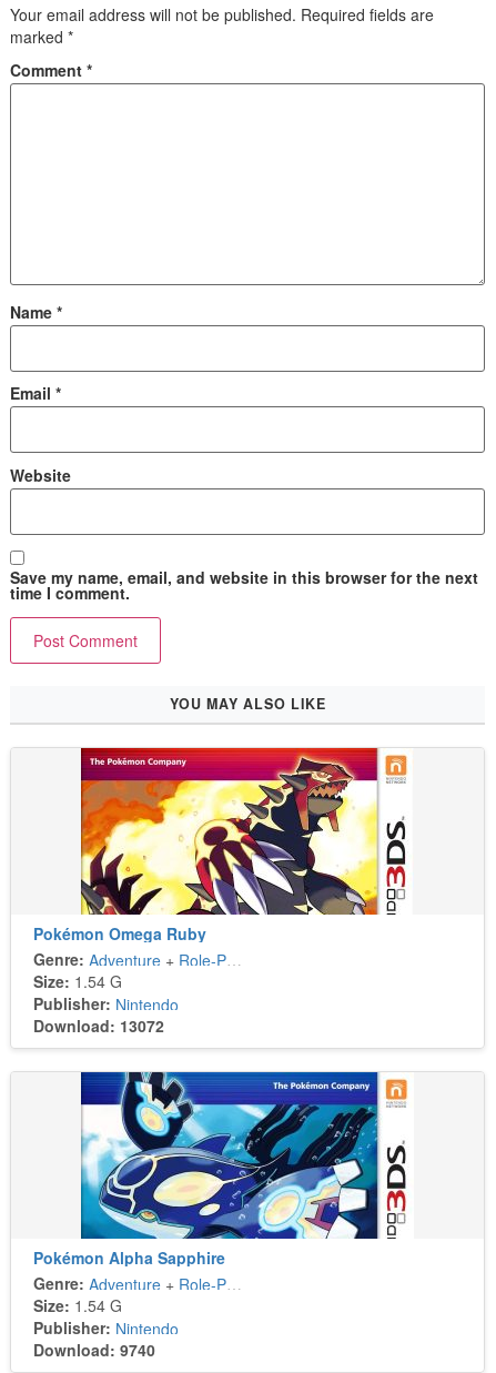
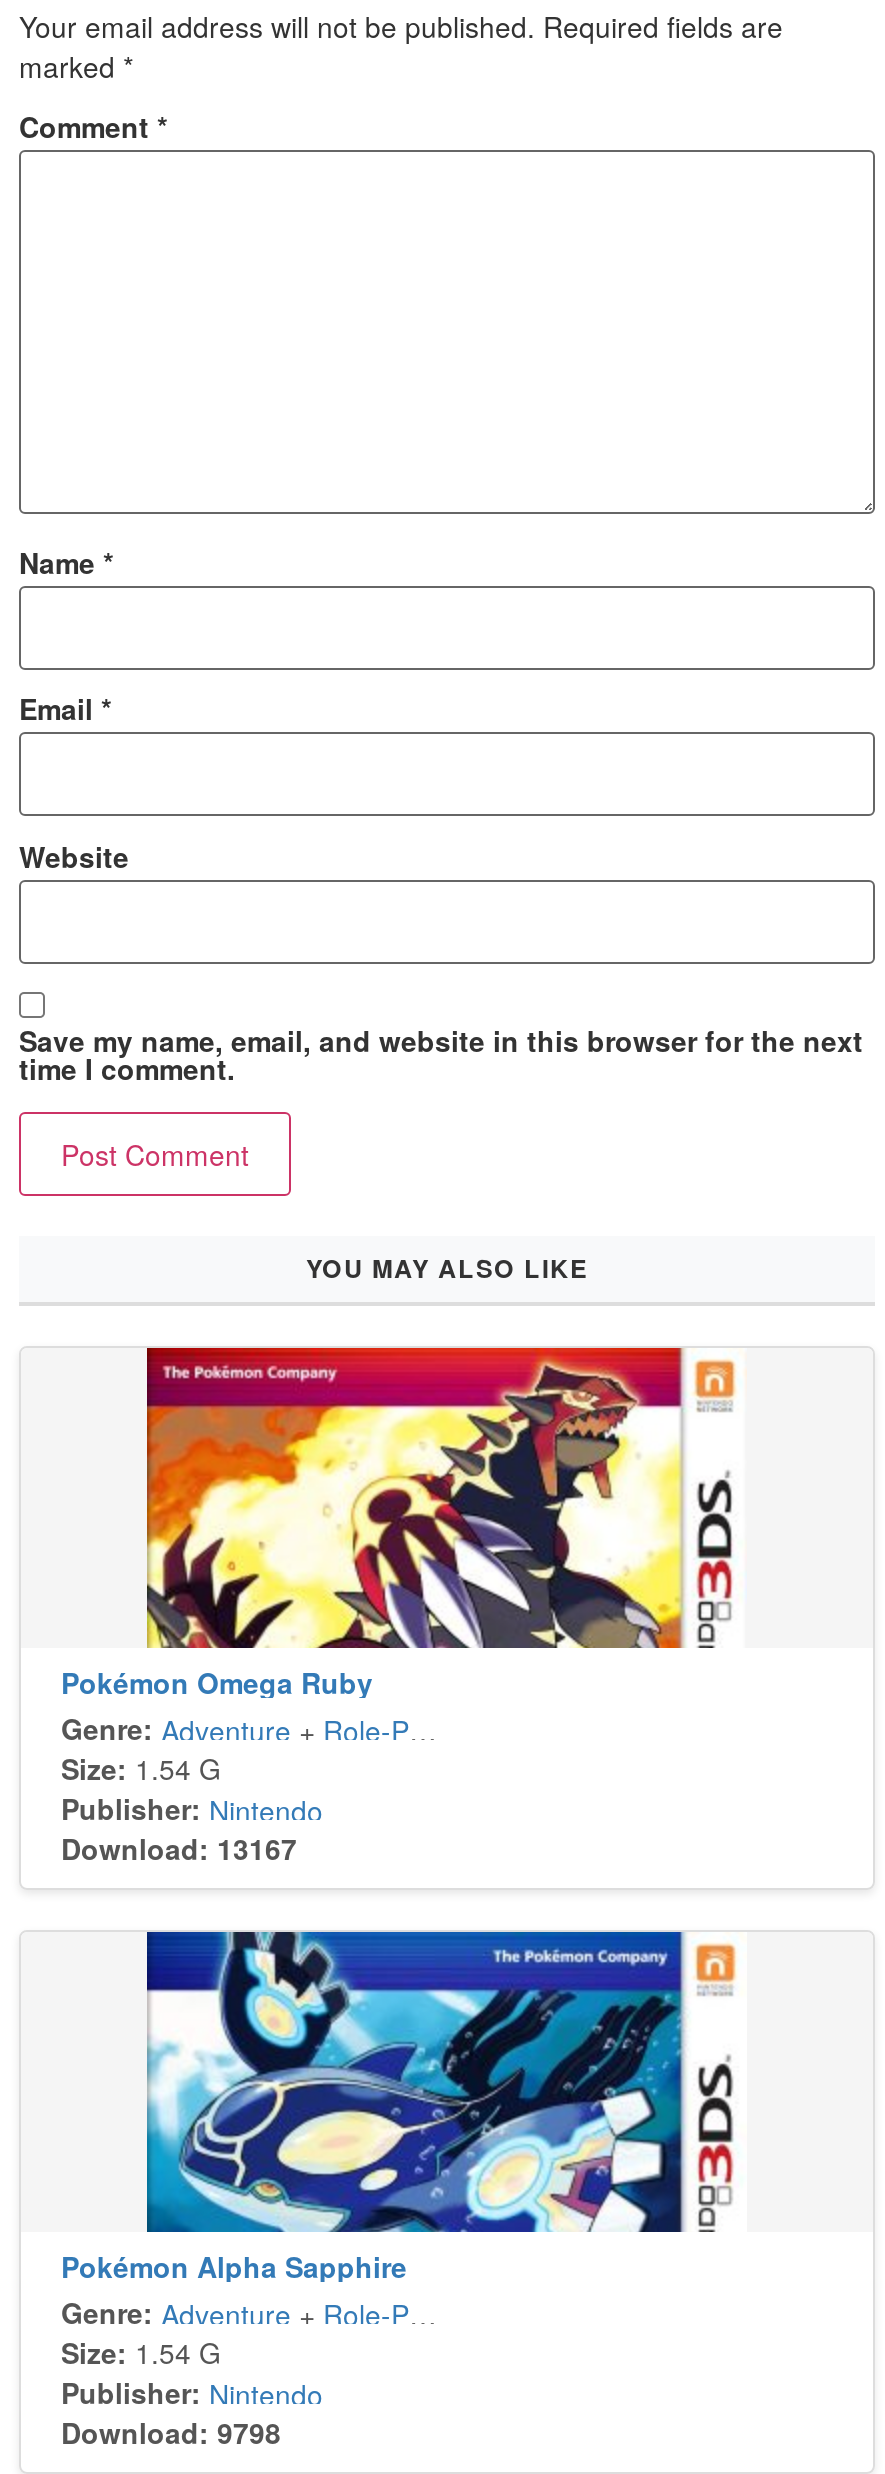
[33,1015,164,1037] Download: 13072 -> [61,1829,297,1869] Download: 13167
[33,1339,155,1361] Download: 9740 -> [61,2413,281,2453] Download: 9798

